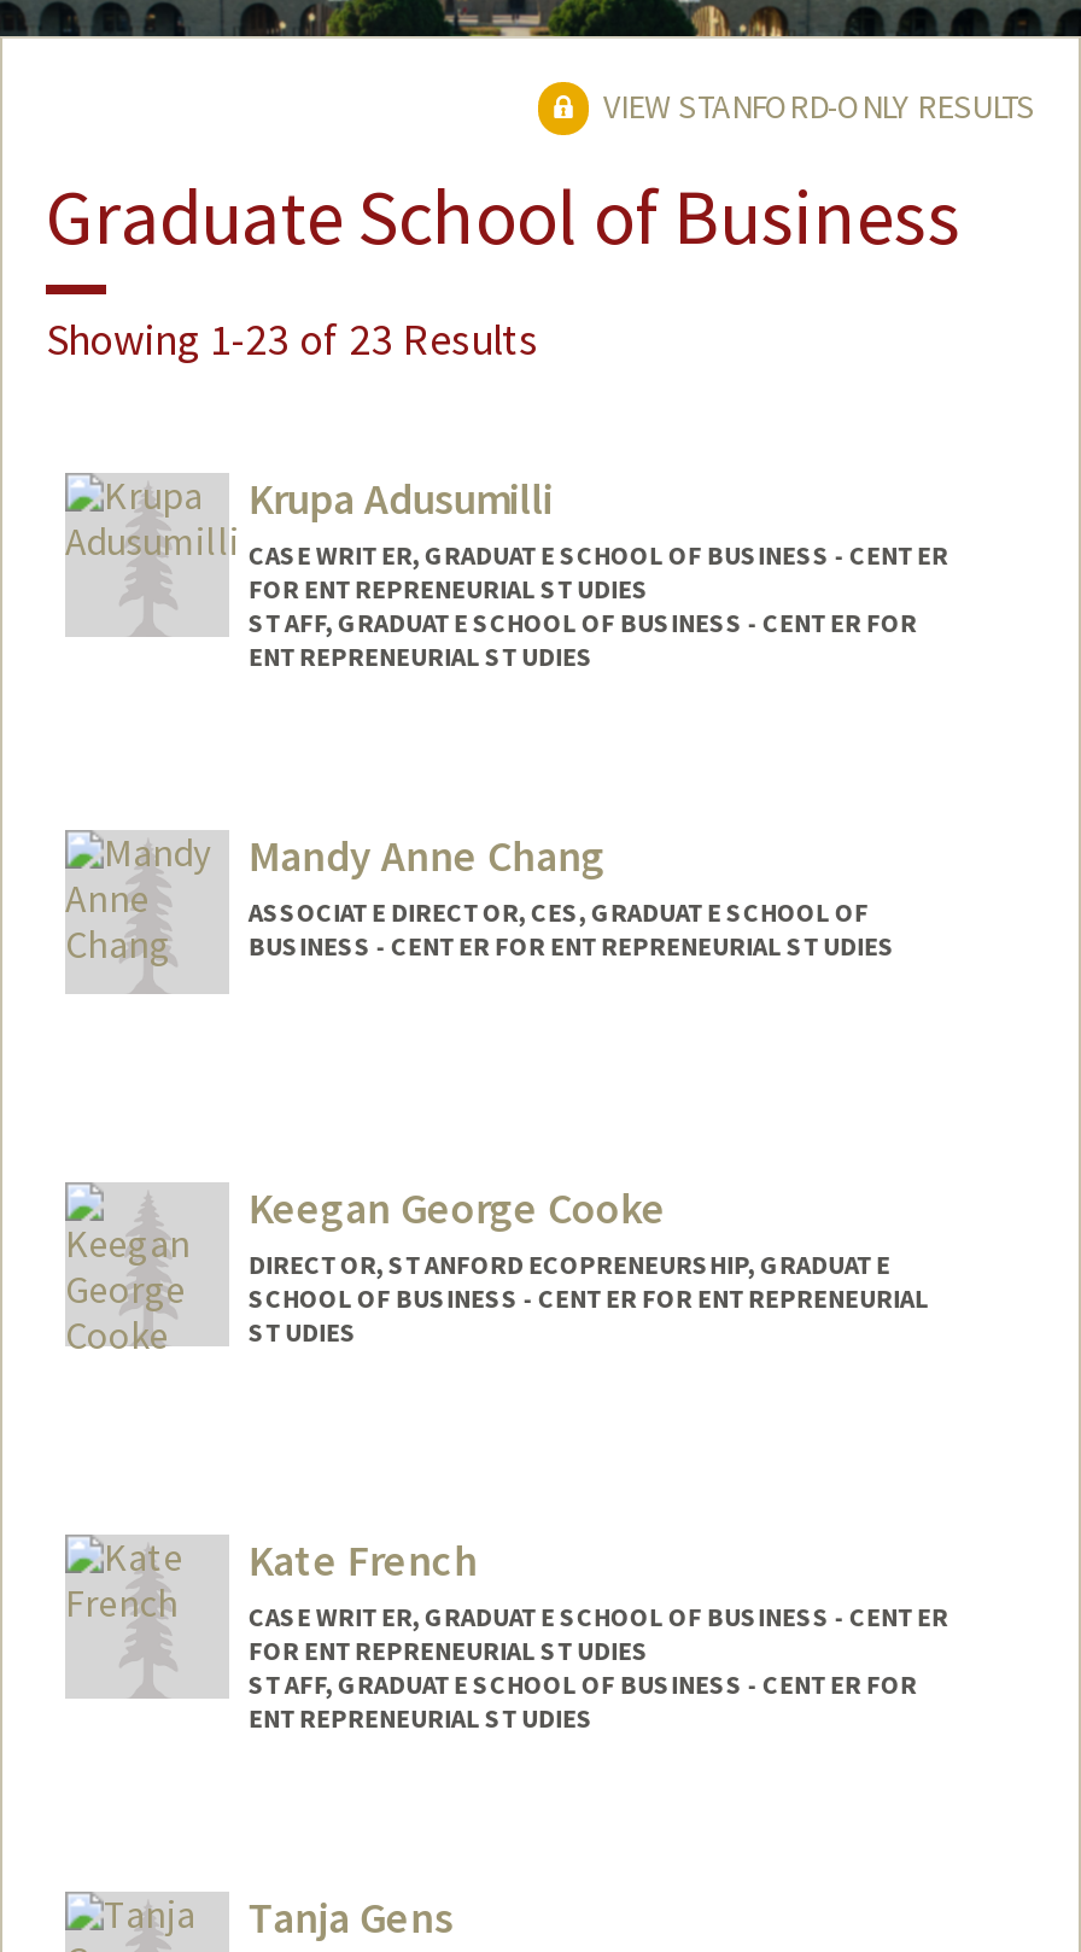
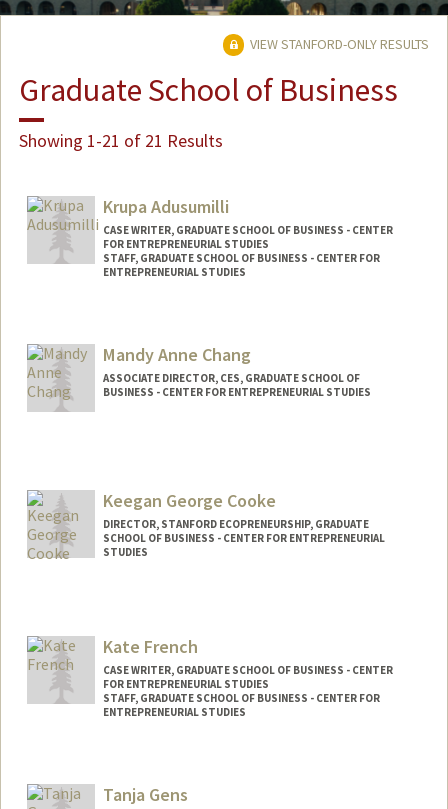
[46,311,538,366] Showing 1-23 of 23 Results -> [19,129,223,152] Showing 1-21 of 21 Results

